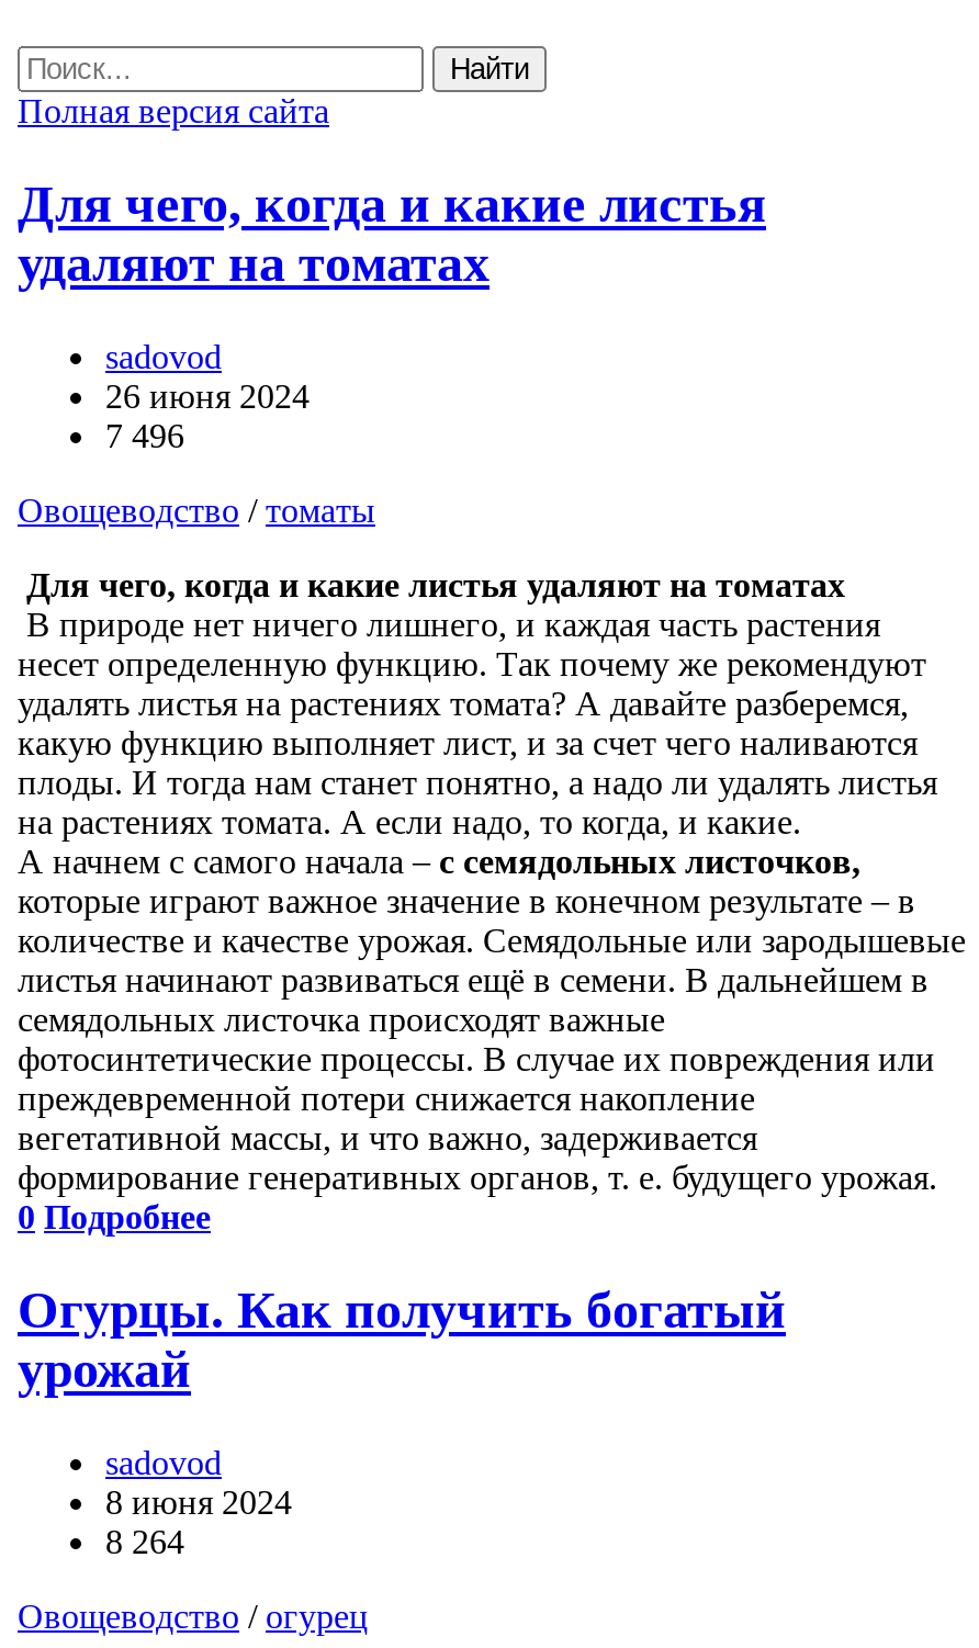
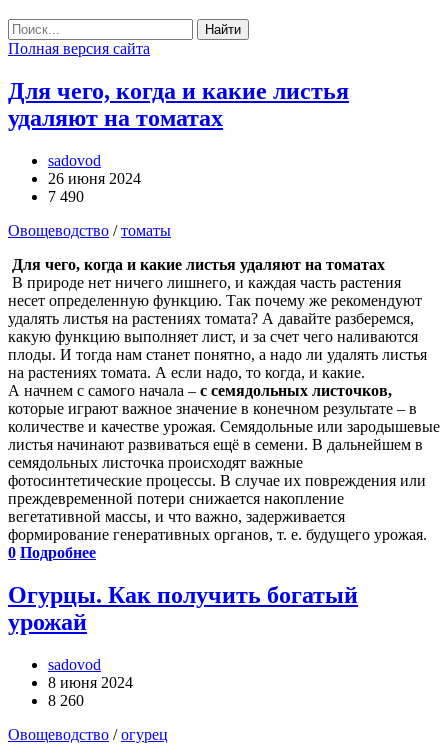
[105,416,184,454] 7 496 -> [48,188,84,205] 7 490
[105,1522,184,1559] 8 264 -> [48,692,84,709] 8 260

